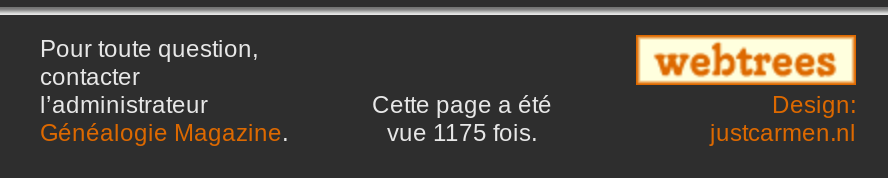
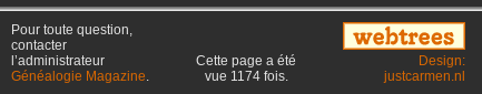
[387,119,537,147] vue 1175 fois. -> [204,69,288,84] vue 1174 fois.

